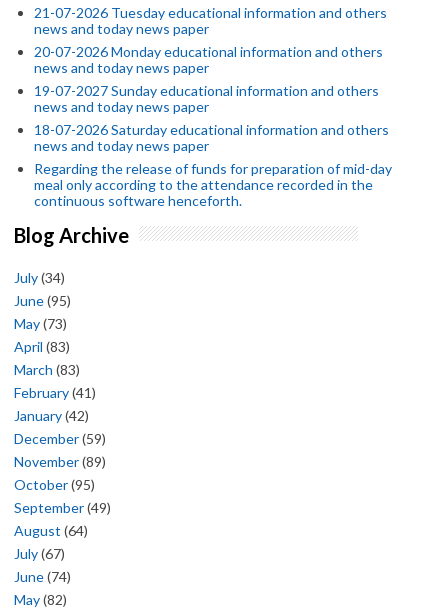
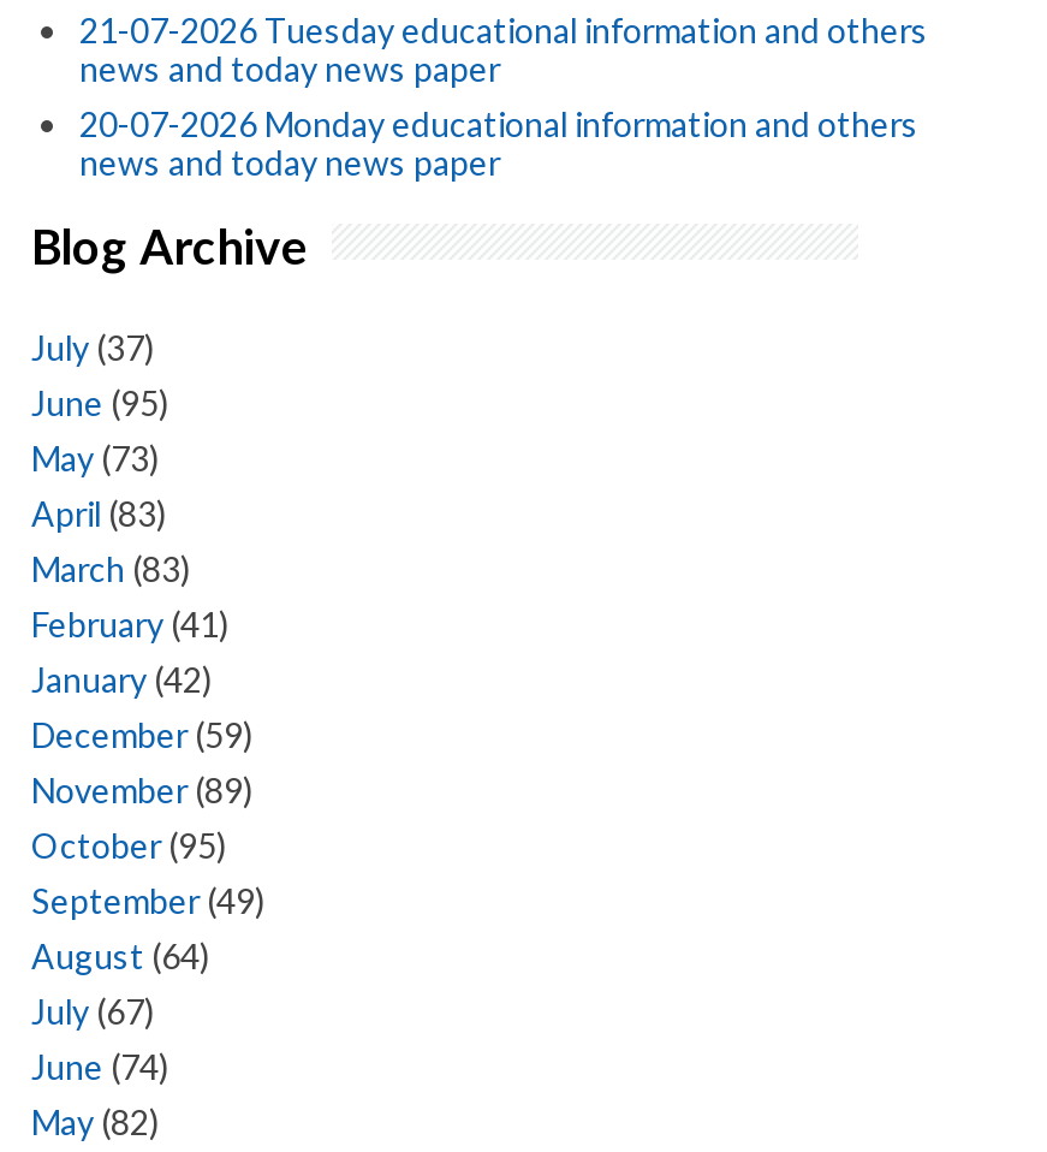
[34,82,392,209] 19-07-2027 Sunday educational information and others | news and today news paper | 18-07-2026 Saturday educational information and others | news and today news paper | Regarding the release of funds for preparation of mid-day | meal only according to the attendance recorded in the | continuous software henceforth. -> none
[14,269,65,286] July (34) -> [31,328,154,369] July (37)

